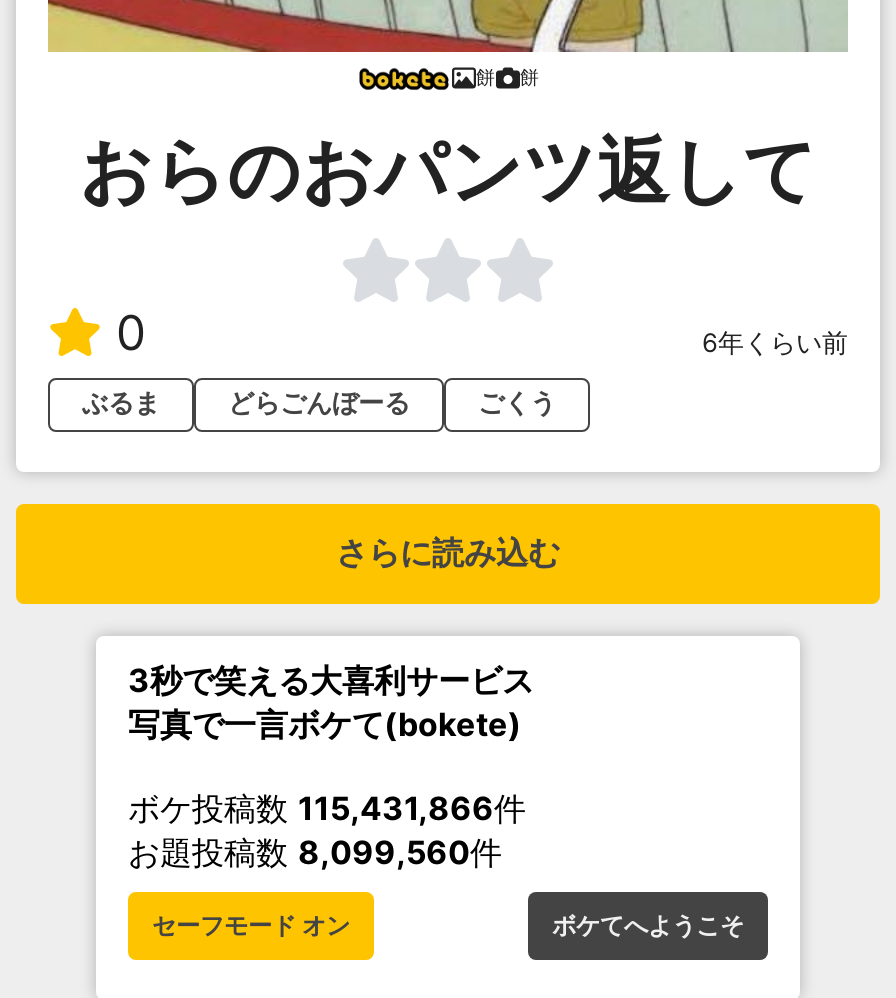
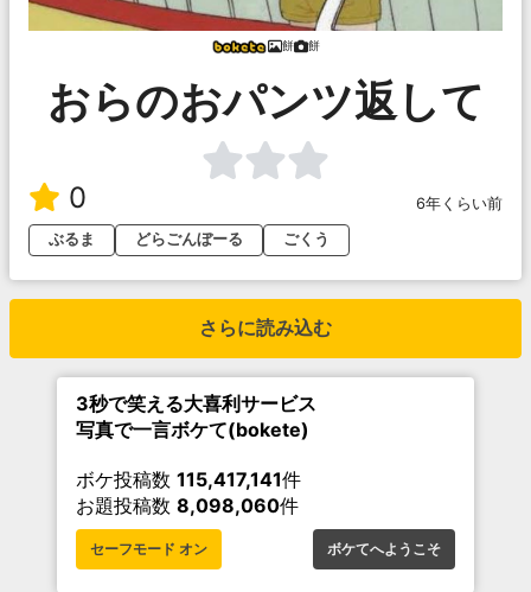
[128,787,526,827] ボケ投稿数115,431,866件 -> [76,467,301,491] ボケ投稿数115,417,141件
[128,831,502,871] お題投稿数8,099,560件 -> [76,493,299,517] お題投稿数8,098,060件

